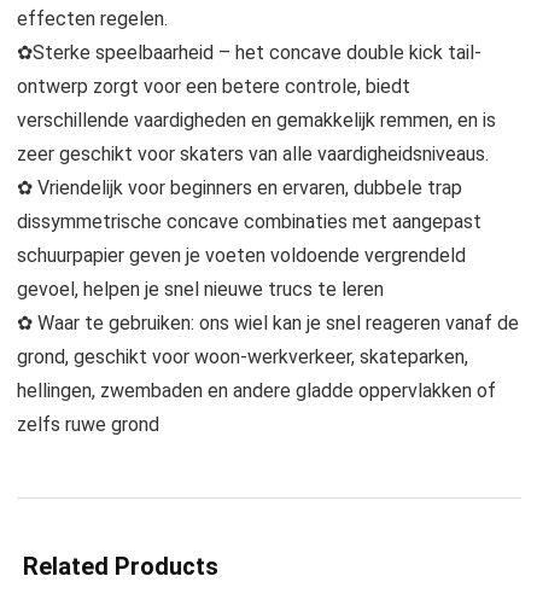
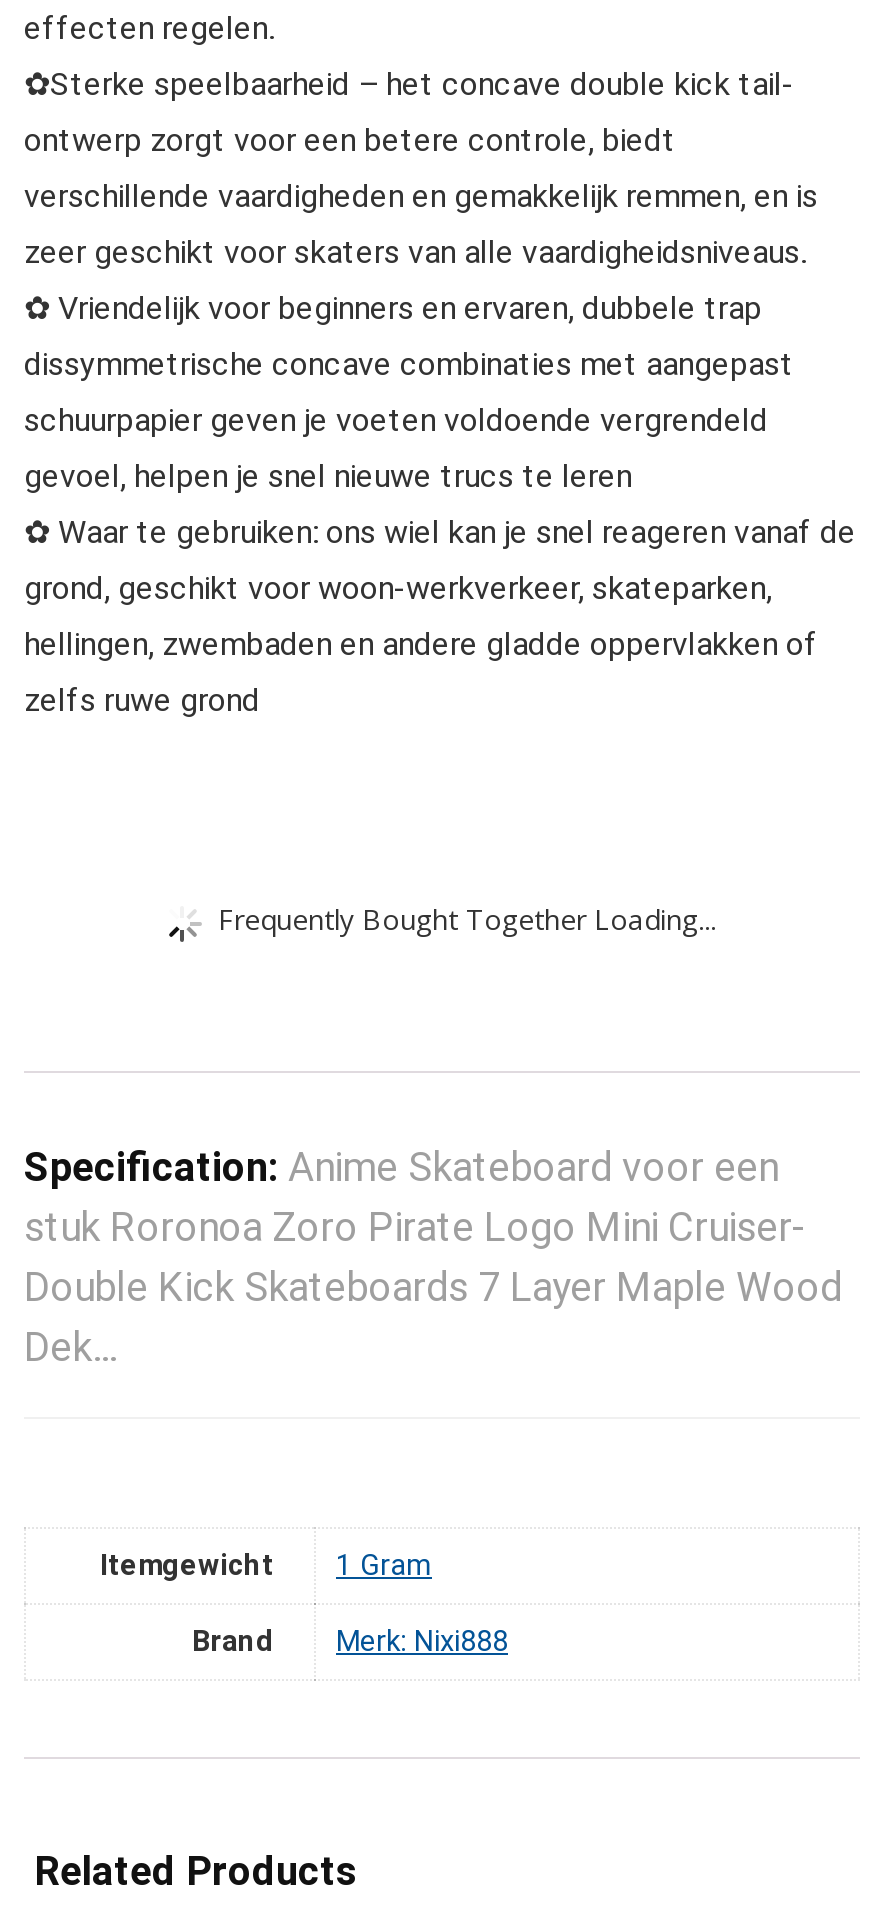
none -> [24,1143,842,1371] Specification: Anime Skateboard voor een | stuk Roronoa Zoro Pirate Logo Mini Cruiser- | Double Kick Skateboards 7 Layer Maple Wood | Dek…
none -> [100,1548,508,1658] Itemgewicht | 1 Gram | Brand | Merk: Nixi888
none -> [218,899,716,937] Frequently Bought Together Loading...

